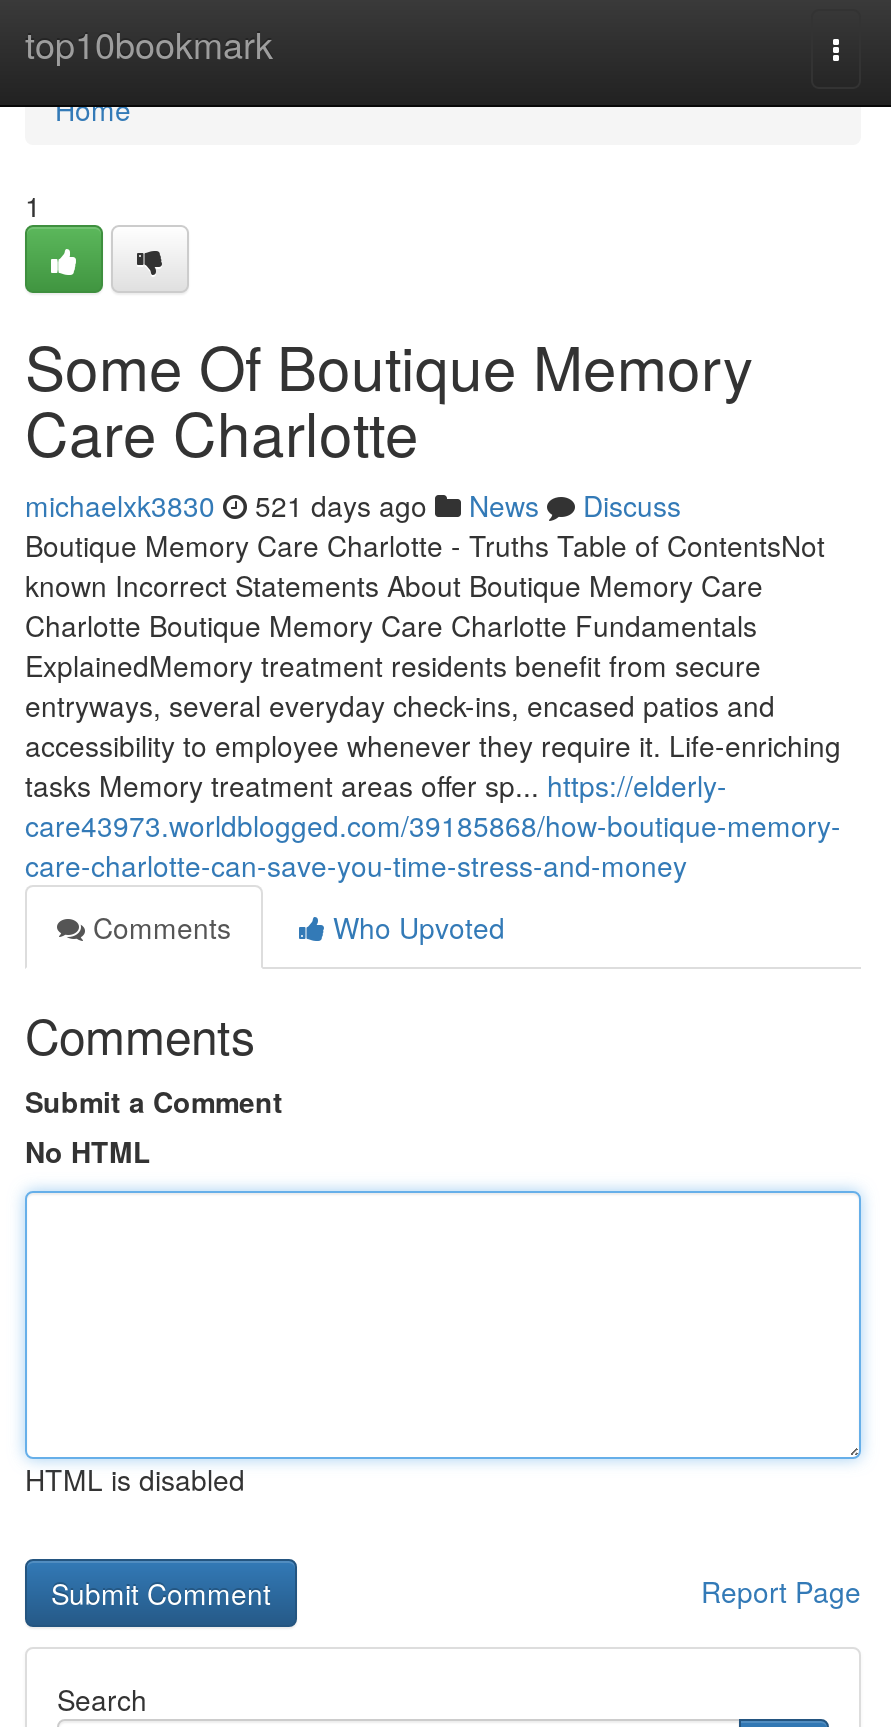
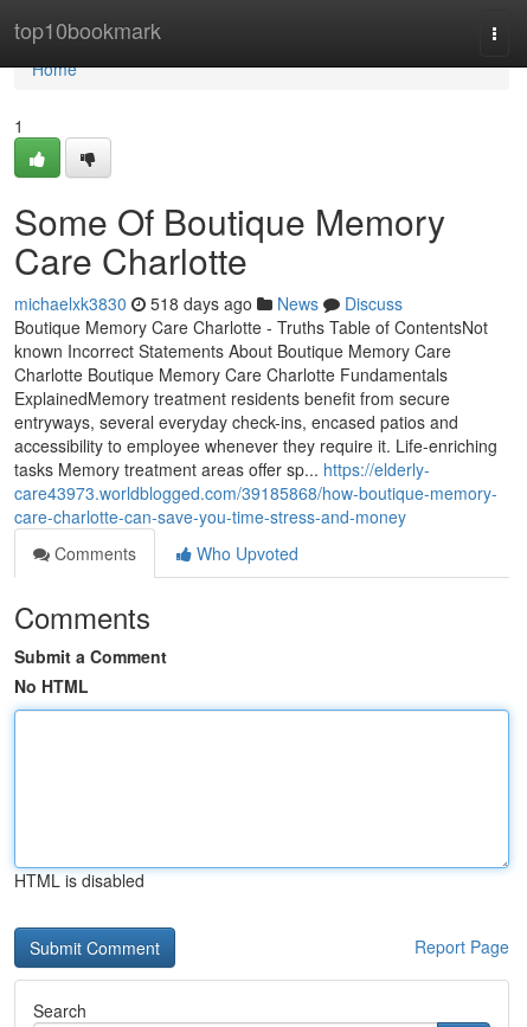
[25,485,681,525] michaelxk3830 521 days ago News Discuss -> [14,291,403,315] michaelxk3830 518 days ago News Discuss

